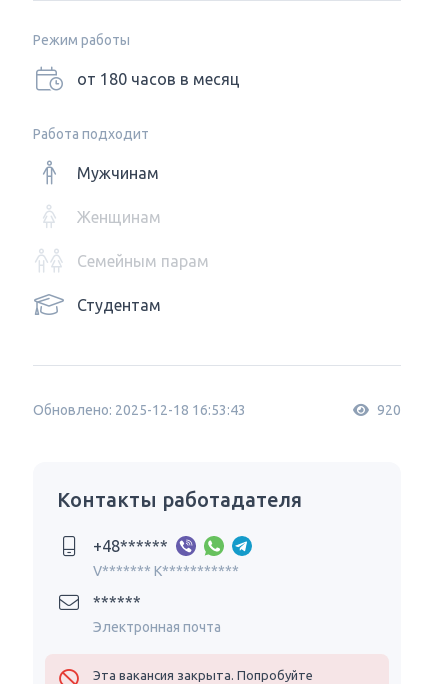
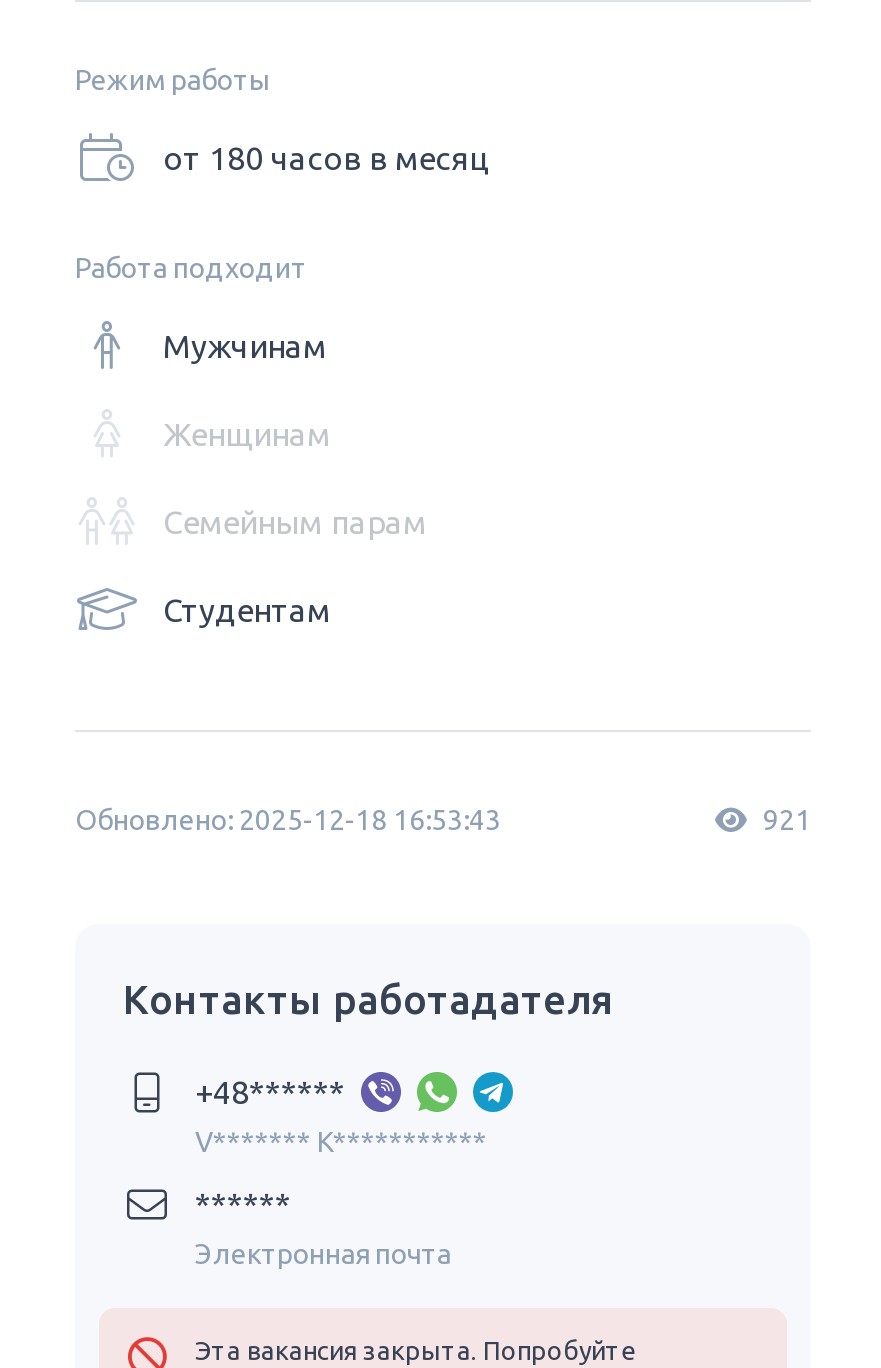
[377,402,401,418] 920 -> [763,804,811,836] 921

